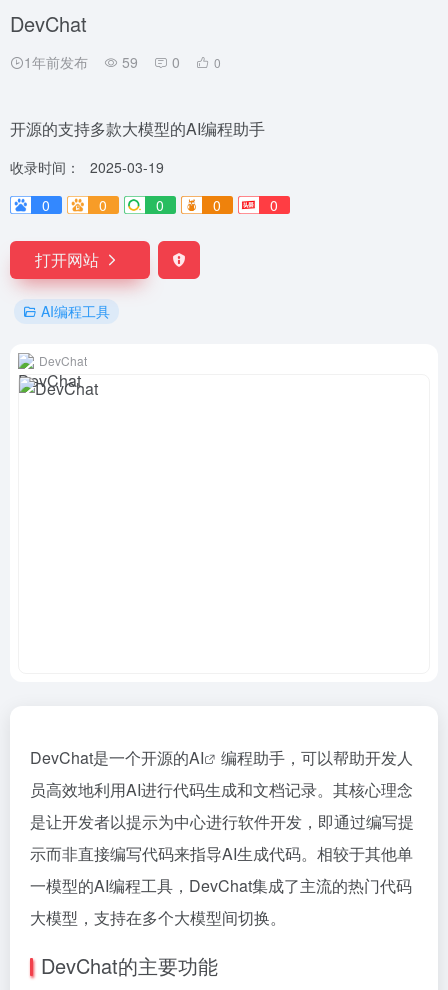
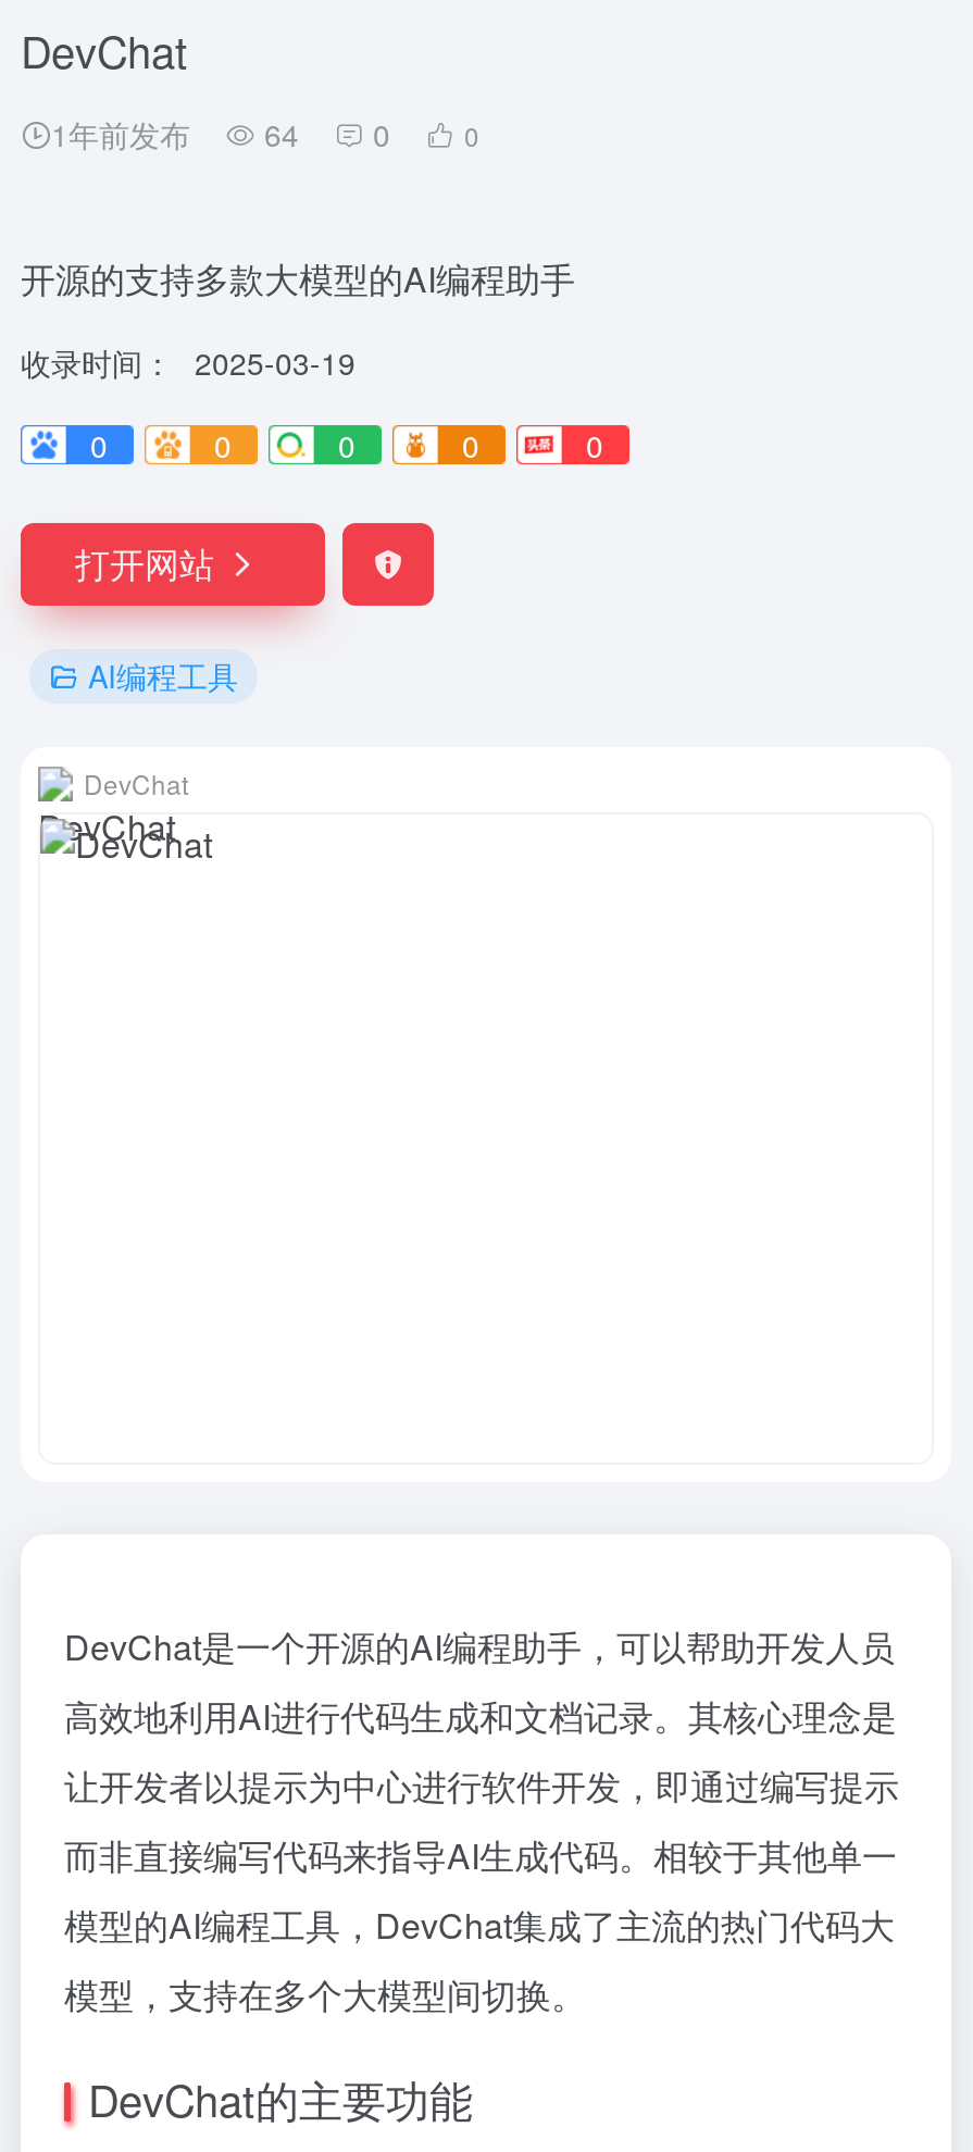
[24,52,221,72] 1年前发布 59 0 0 -> [51,112,479,156] 1年前发布 64 0 0

